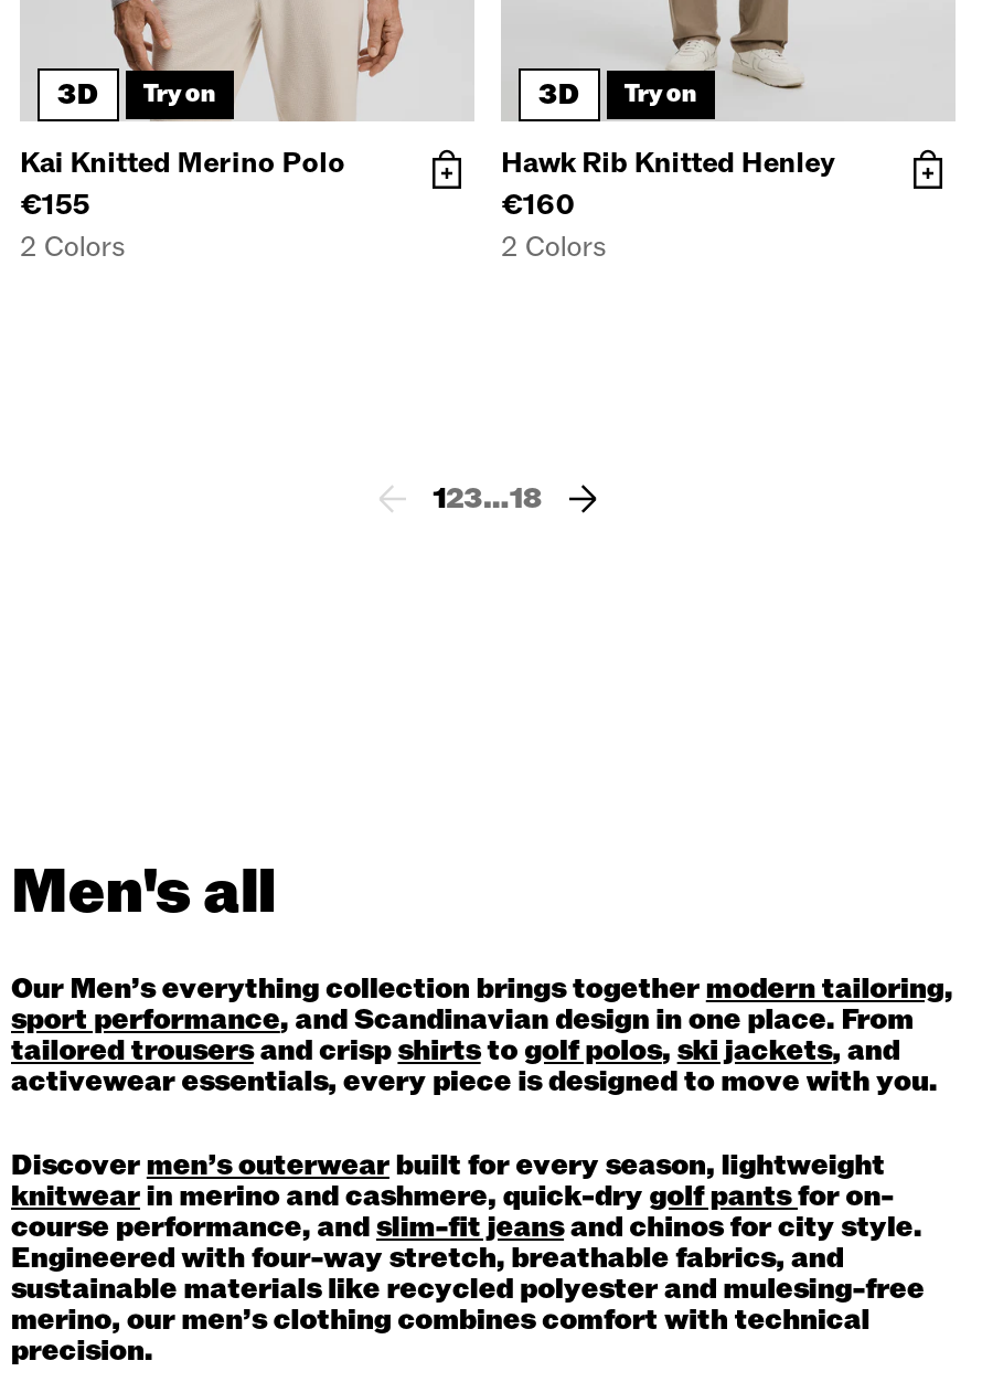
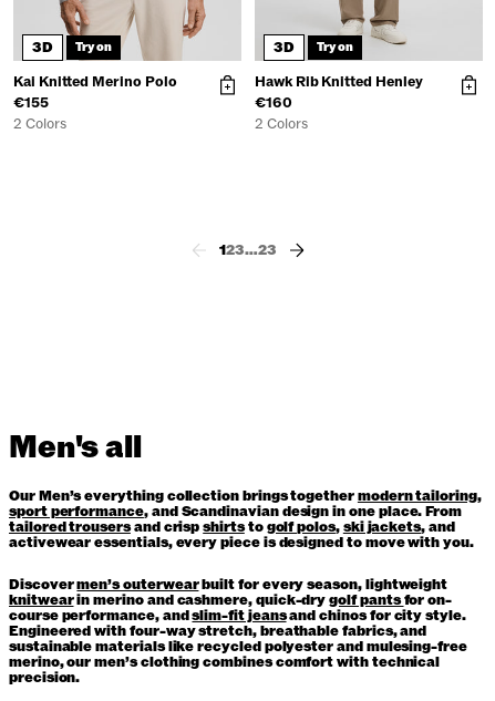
[433,479,542,519] 123…18 -> [219,240,277,260] 123…23

